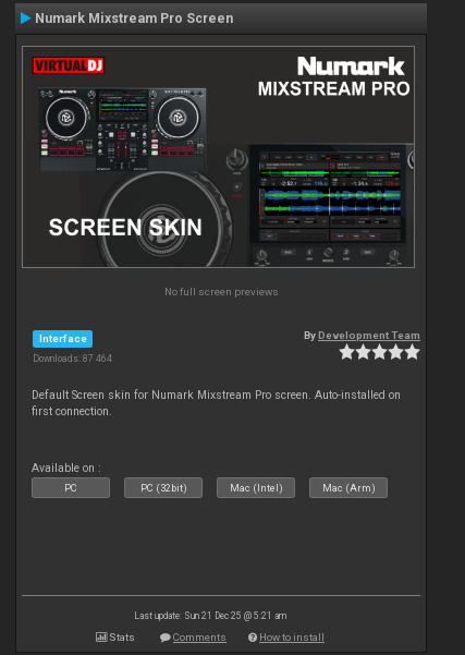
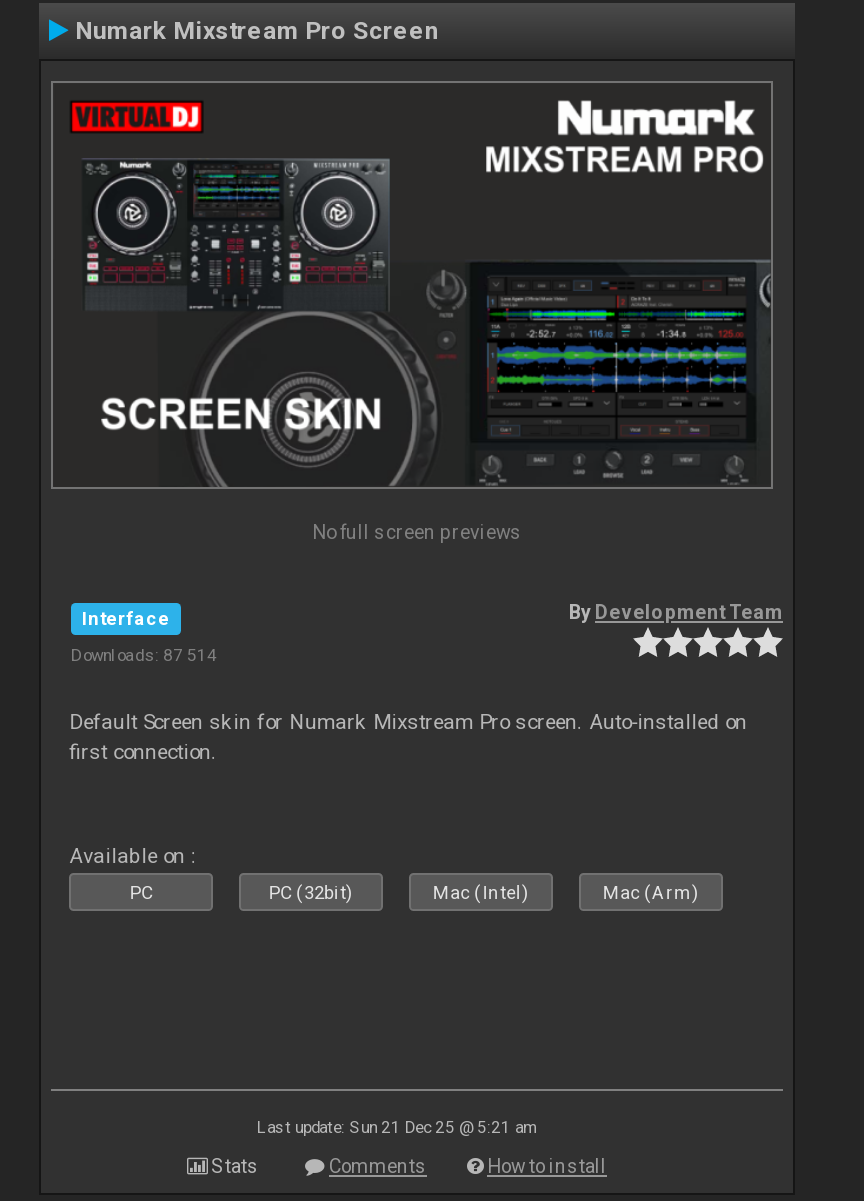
[33,353,112,364] Downloads: 87 464 -> [71,644,217,664] Downloads: 87 514

